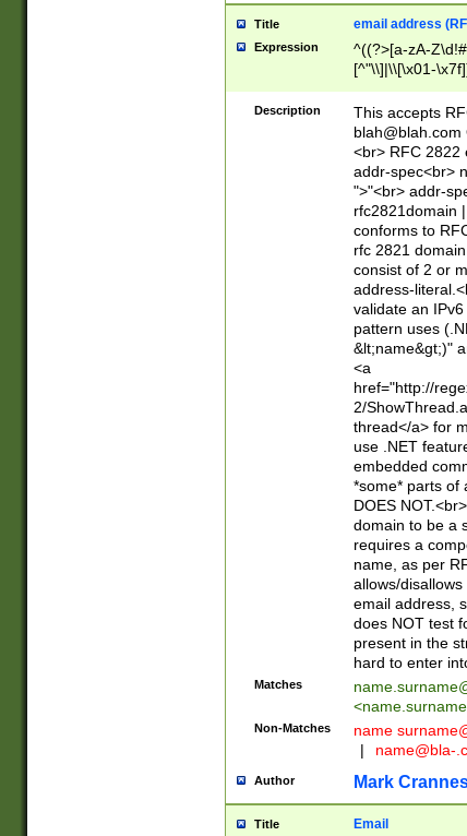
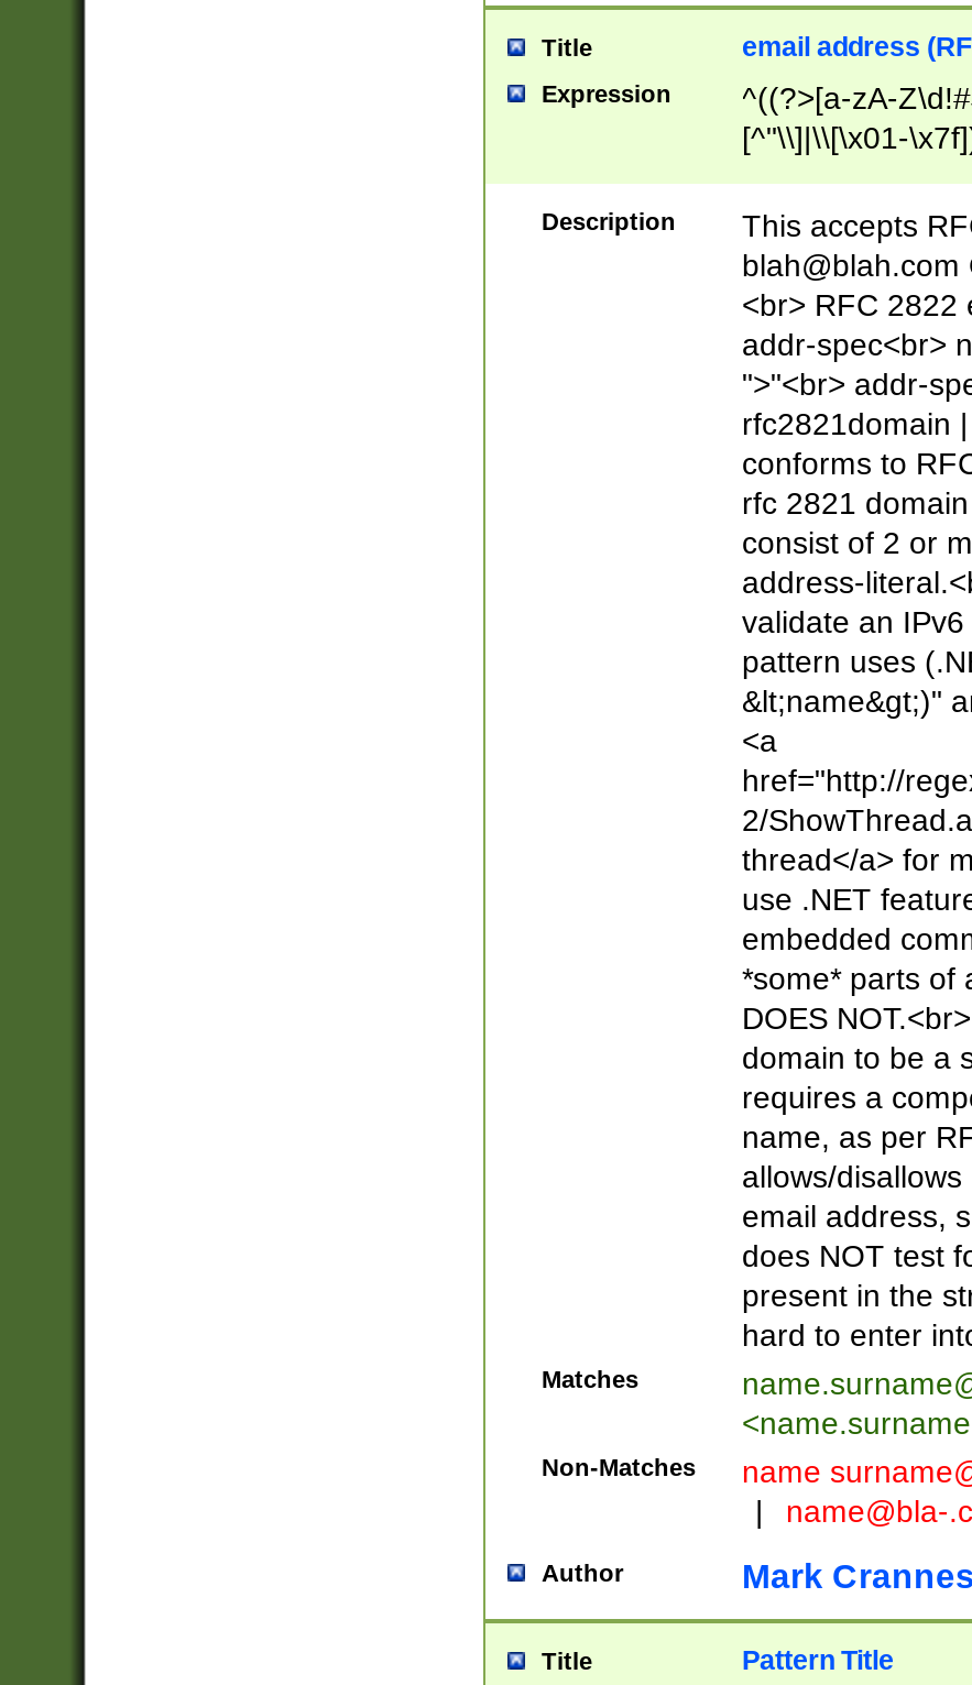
[353,817,388,832] Email -> [742,1646,894,1677] Pattern Title

